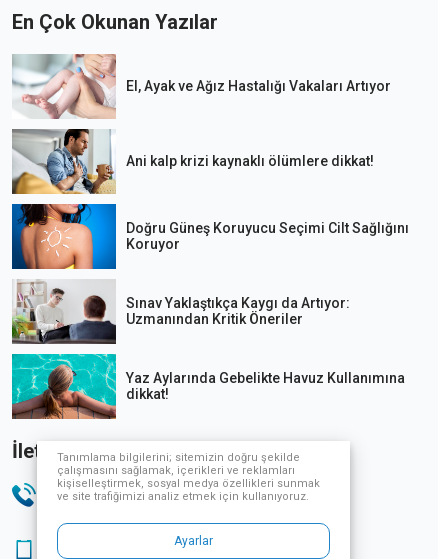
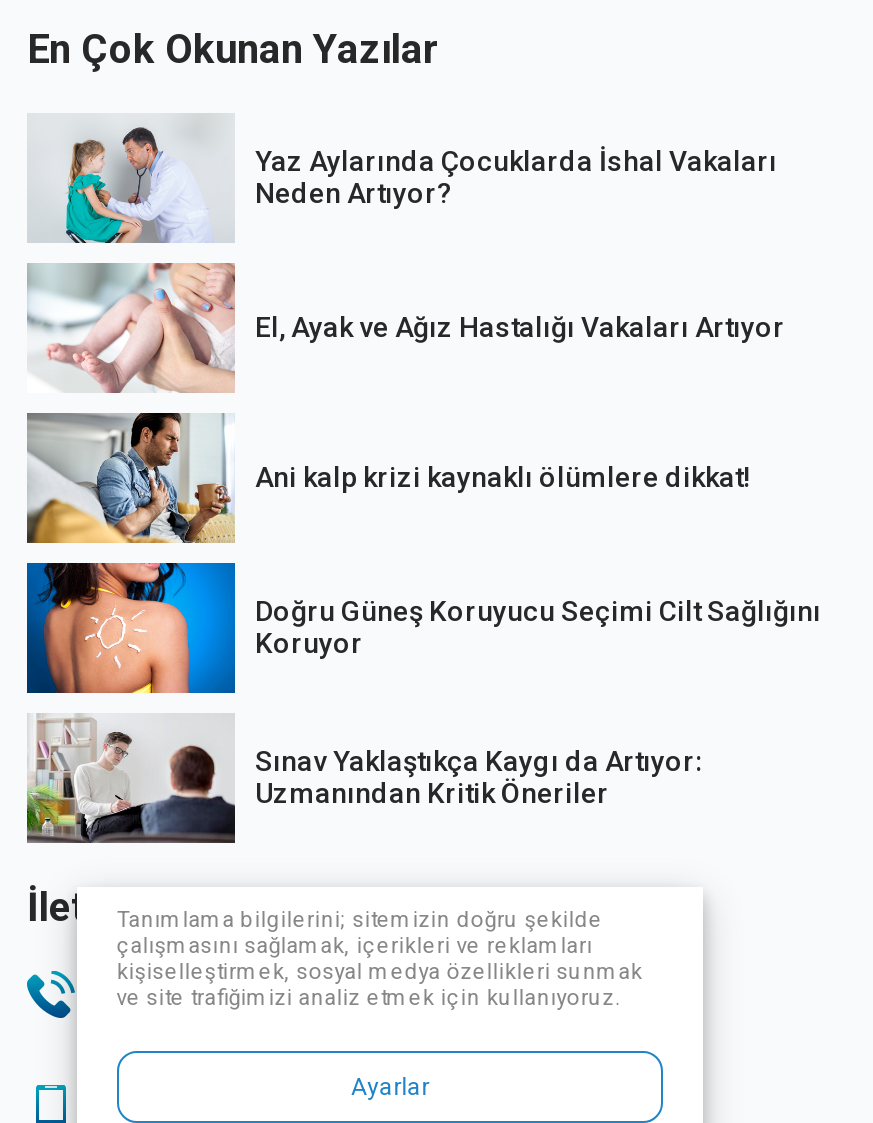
none -> [27,115,777,245] [image] | Yaz Aylarında Çocuklarda İshal Vakaları | Neden Artıyor?
moved [11,78,409,327] -> [25,311,821,809]: [image] | El, Ayak ve Ağız Hastalığı Vakaları Artıyor | Ani kalp krizi kaynaklı ölümlere dikkat! | Doğru Güneş Koruyucu Seçimi Cilt Sağlığını | Koruyor | Sınav Yaklaştıkça Kaygı da Artıyor: | Uzmanından Kritik Öneriler
[11,353,405,420] [image] | Yaz Aylarında Gebelikte Havuz Kullanımına | dikkat! -> none

